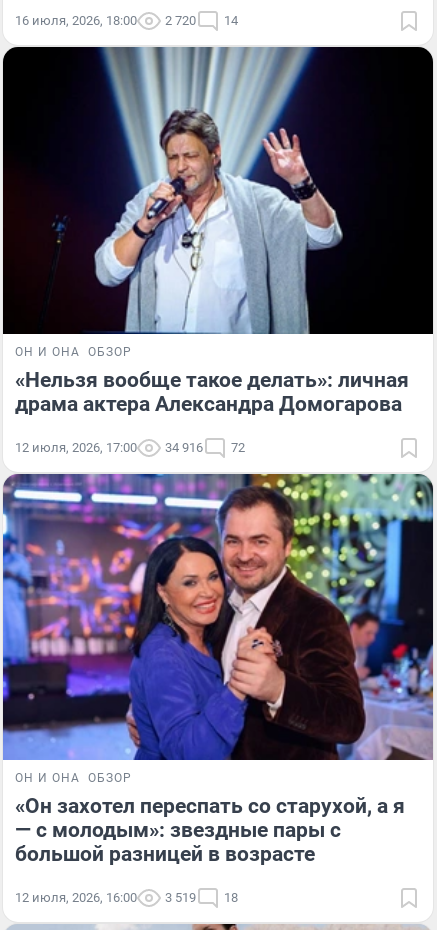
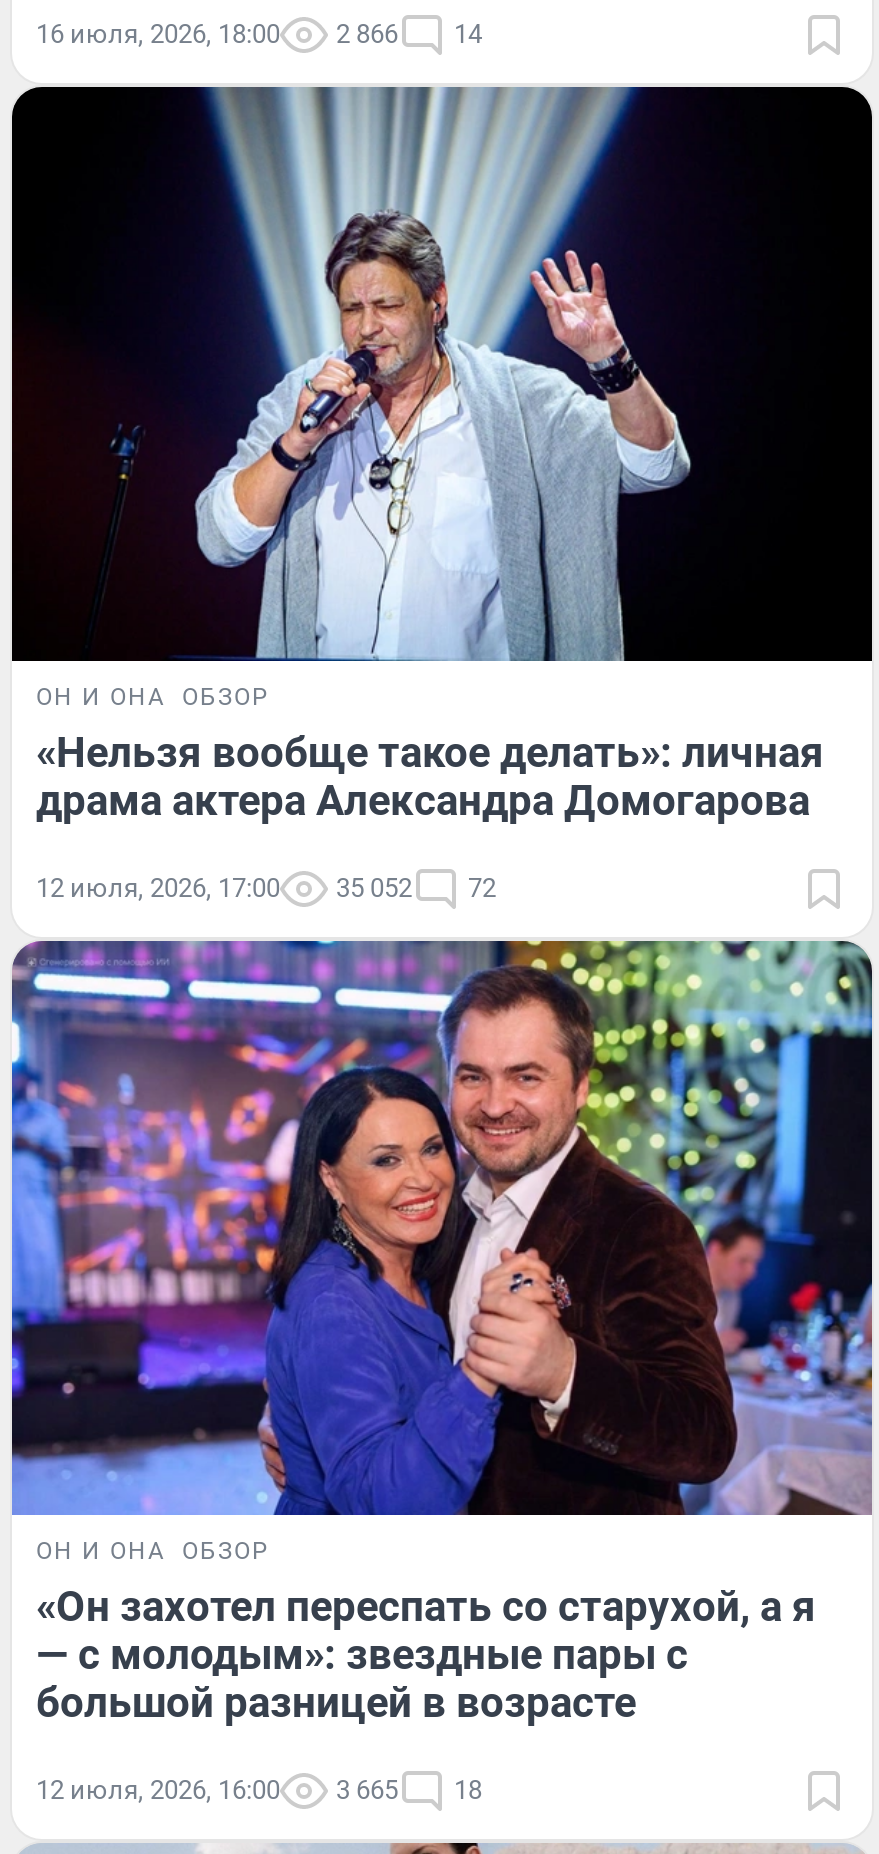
[15,13,238,28] 16 июля, 2026, 18:00 2 720 14 -> [36,20,482,50] 16 июля, 2026, 18:00 2 866 14
[15,440,245,455] 12 июля, 2026, 17:00 34 916 72 -> [36,873,496,903] 12 июля, 2026, 17:00 35 052 72
[15,890,238,905] 12 июля, 2026, 16:00 3 519 18 -> [36,1775,482,1805] 12 июля, 2026, 16:00 3 665 18

